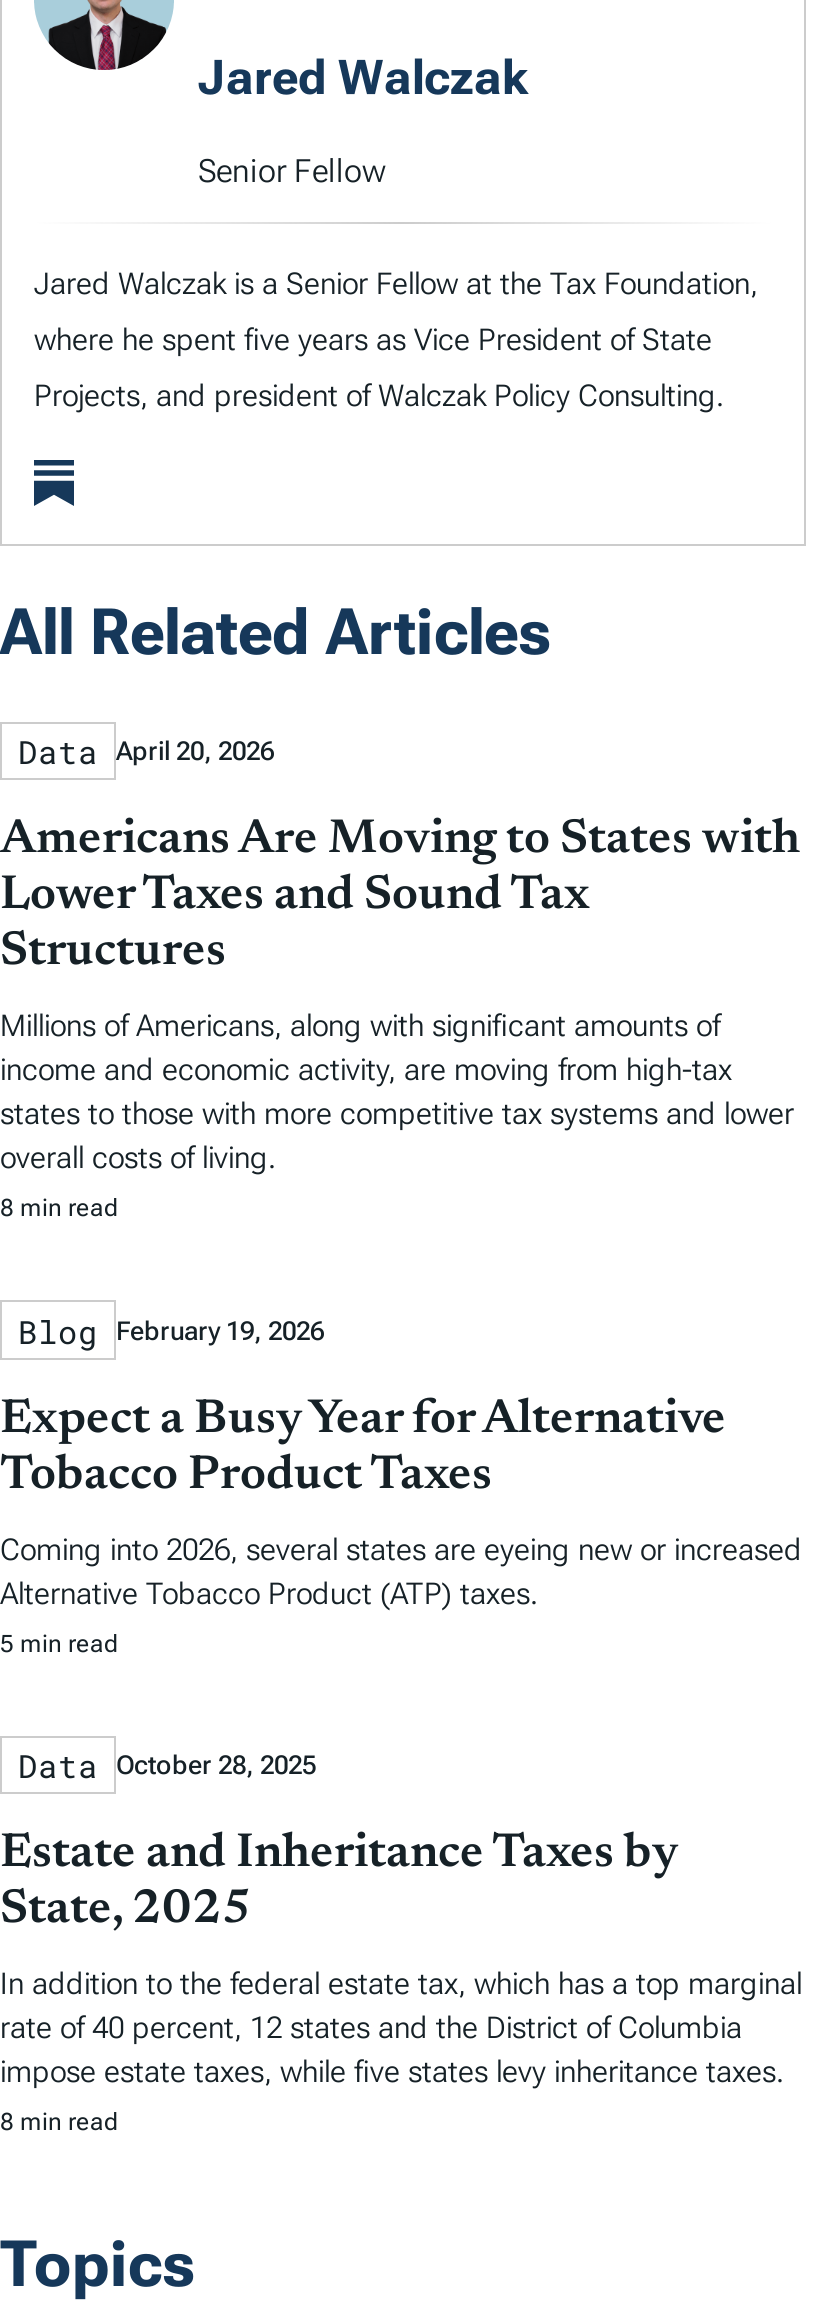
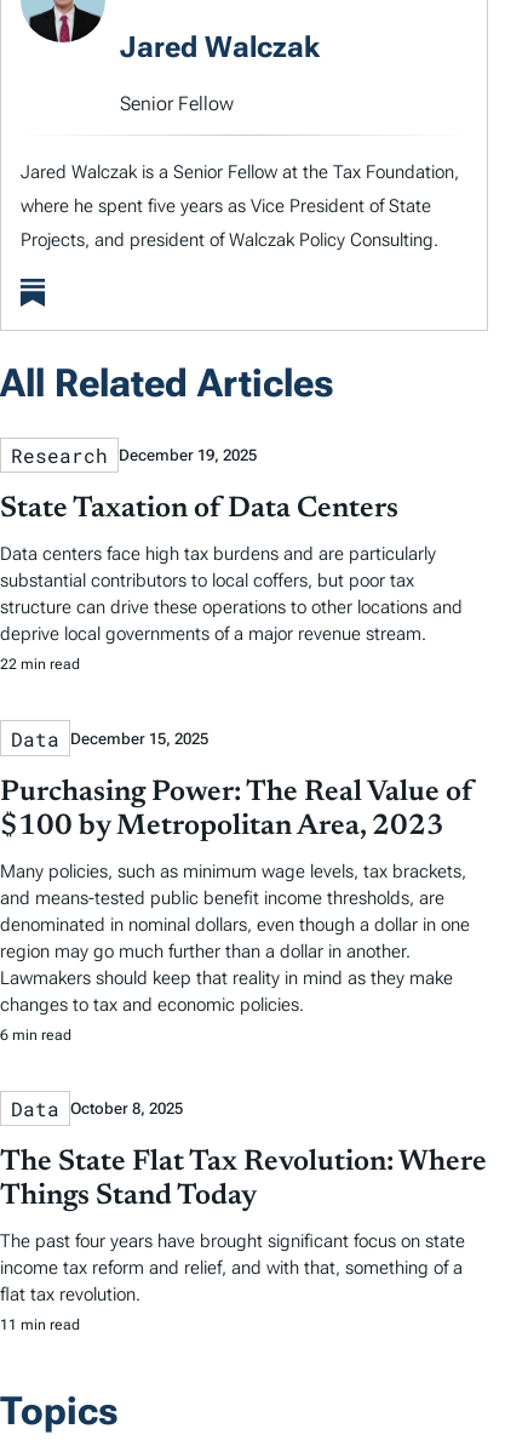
[18,730,274,772] Data April 20, 2026 -> [11,443,257,468] Research December 19, 2025
[0,817,800,977] Americans Are Moving to States with | Lower Taxes and Sound Tax | Structures -> [0,495,398,524] State Taxation of Data Centers
[0,1009,794,1177] Millions of Americans, along with significant amounts of | income and economic activity, are moving from high-tax | states to those with more competitive tax systems and lower | overall costs of living. -> [0,543,463,645] Data centers face high tax burdens and are particularly | substantial contributors to local coffers, but poor tax | structure can drive these operations to other locations and | deprive local governments of a major revenue stream.
[0,1195,118,1223] 8 min read -> [0,656,80,673] 22 min read
[18,1309,324,1351] Blog February 19, 2026 -> [11,725,208,751] Data December 15, 2025
[0,1395,726,1499] Expect a Busy Year for Alternative | Tobacco Product Taxes -> [0,778,474,841] Purchasing Power: The Real Value of | $100 by Metropolitan Area, 2023
[0,1531,802,1611] Coming into 2026, several states are eyeing new or increased | Alternative Tobacco Product (ATP) taxes. -> [0,860,470,1015] Many policies, such as minimum wage levels, tax brackets, | and means-tested public benefit income thresholds, are | denominated in nominal dollars, even though a dollar in one | region may go much further than a dollar in another. | Lawmakers should keep that reality in mind as they make | changes to tax and economic policies.
[0,1629,118,1657] 5 min read -> [0,1026,71,1043] 6 min read
[18,1744,316,1786] Data October 28, 2025 -> [11,1096,183,1121] Data October 8, 2025
[0,1830,676,1934] Estate and Inheritance Taxes by | State, 2025 -> [0,1148,487,1211] The State Flat Tax Revolution: Where | Things Stand Today
[0,1966,802,2090] In addition to the federal estate tax, which has a top marginal | rate of 40 percent, 12 states and the District of Columbia | impose estate taxes, while five states levy inheritance taxes. -> [0,1230,465,1306] The past four years have brought significant focus on state | income tax reform and relief, and with that, something of a | flat tax revolution.
[0,2108,118,2136] 8 min read -> [0,1316,80,1333] 11 min read

